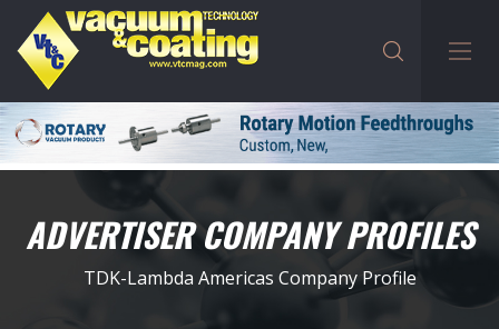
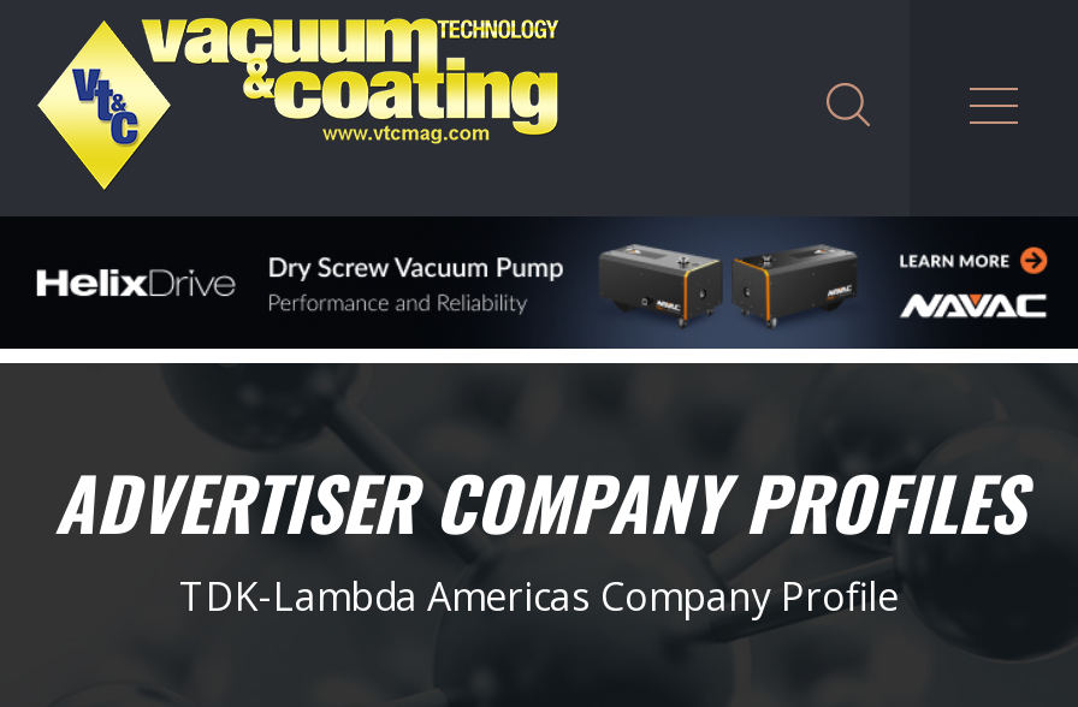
[3,101,496,163] [image] -> [7,216,1071,351] [image]

